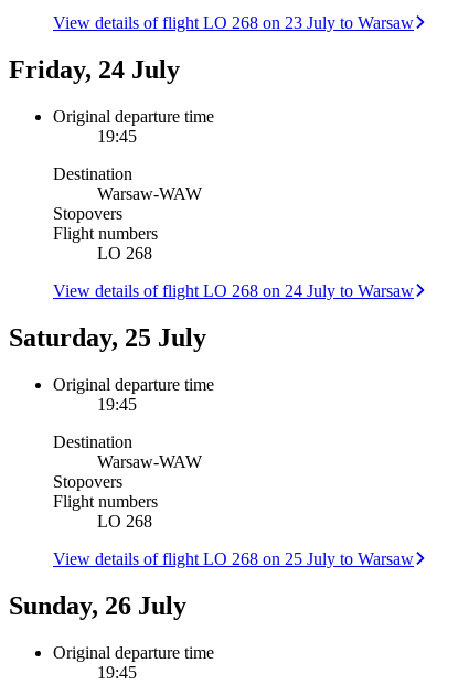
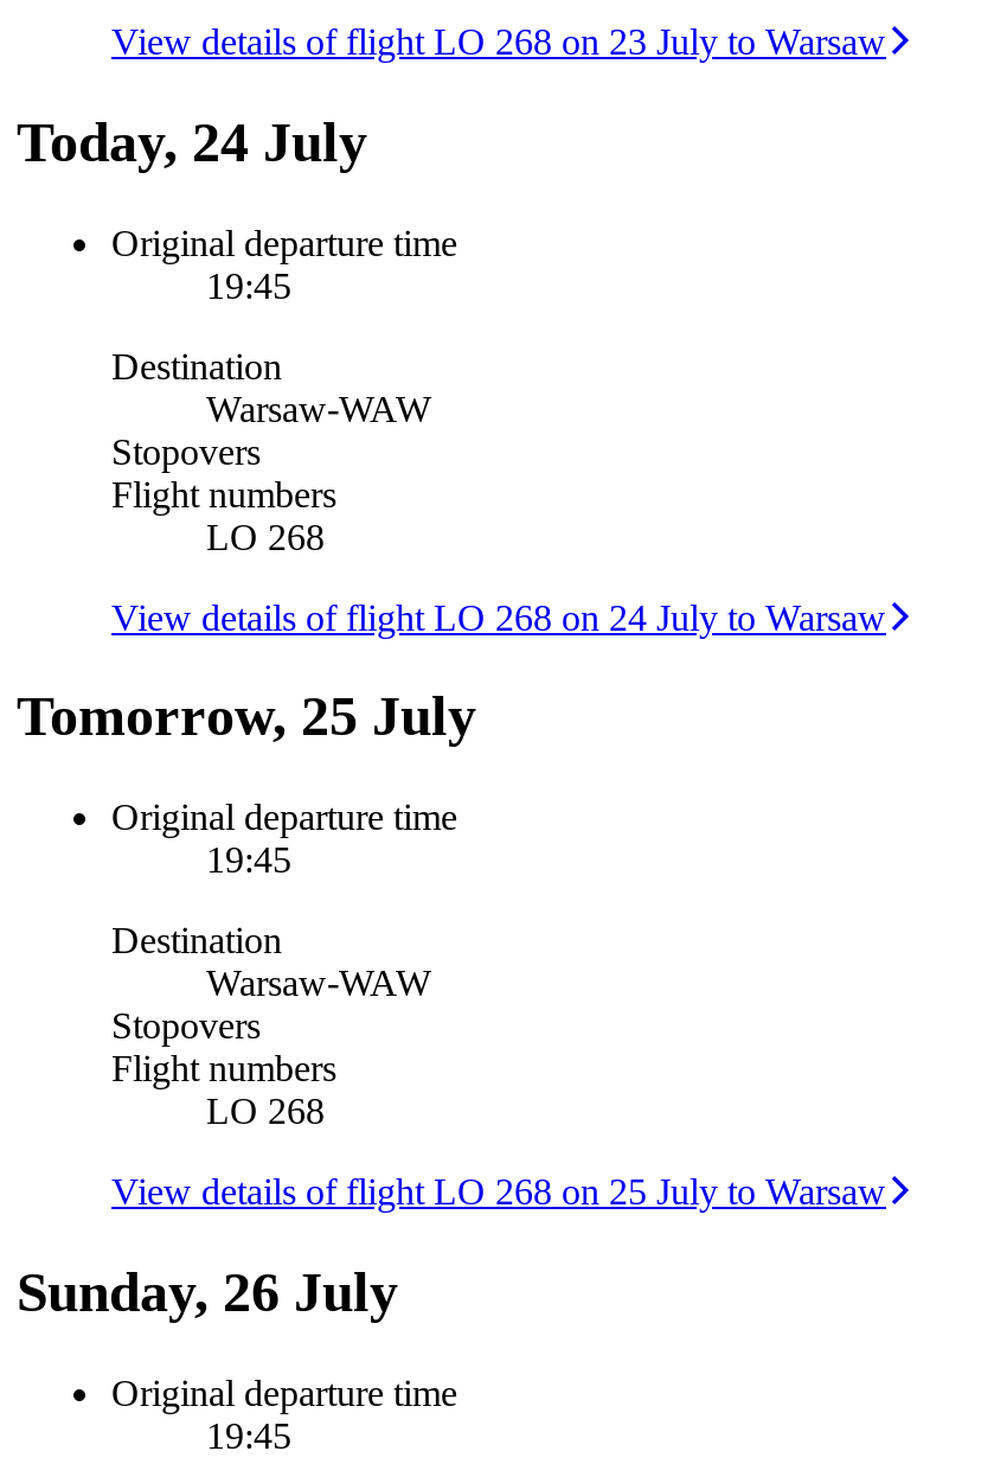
[9,55,180,84] Friday, 24 July -> [17,110,367,172] Today, 24 July
[9,323,206,352] Saturday, 25 July -> [17,686,476,748] Tomorrow, 25 July

